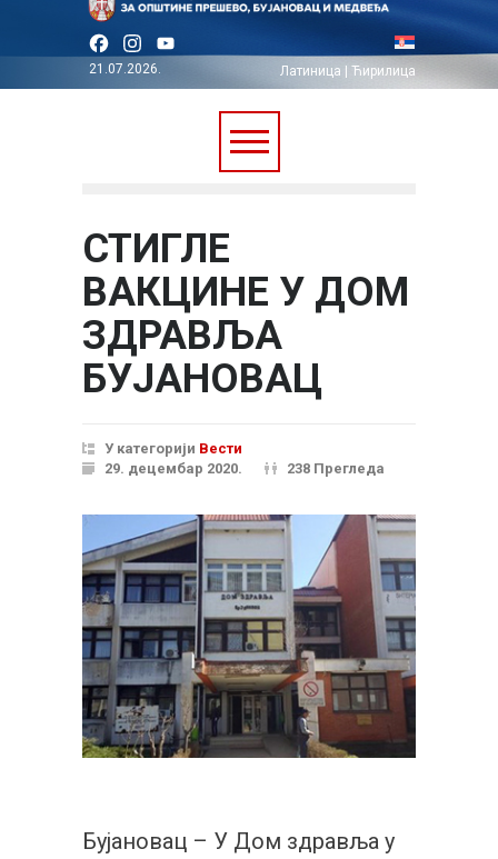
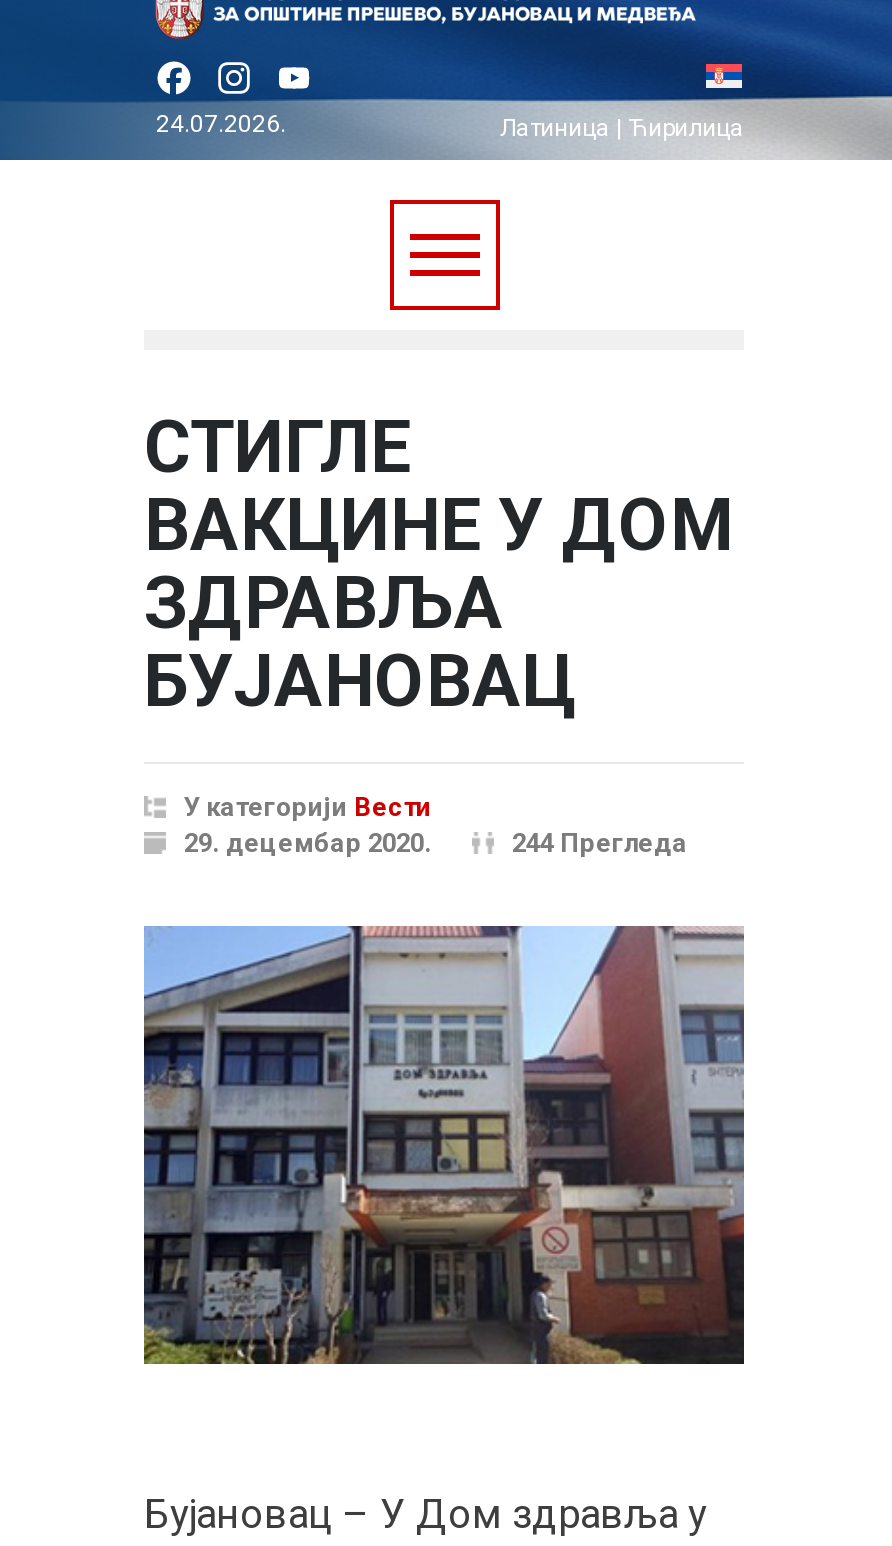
[89,61,161,77] 21.07.2026. -> [156,111,286,139] 24.07.2026.
[287,460,385,477] 238 Прегледа -> [512,829,688,859] 244 Прегледа

